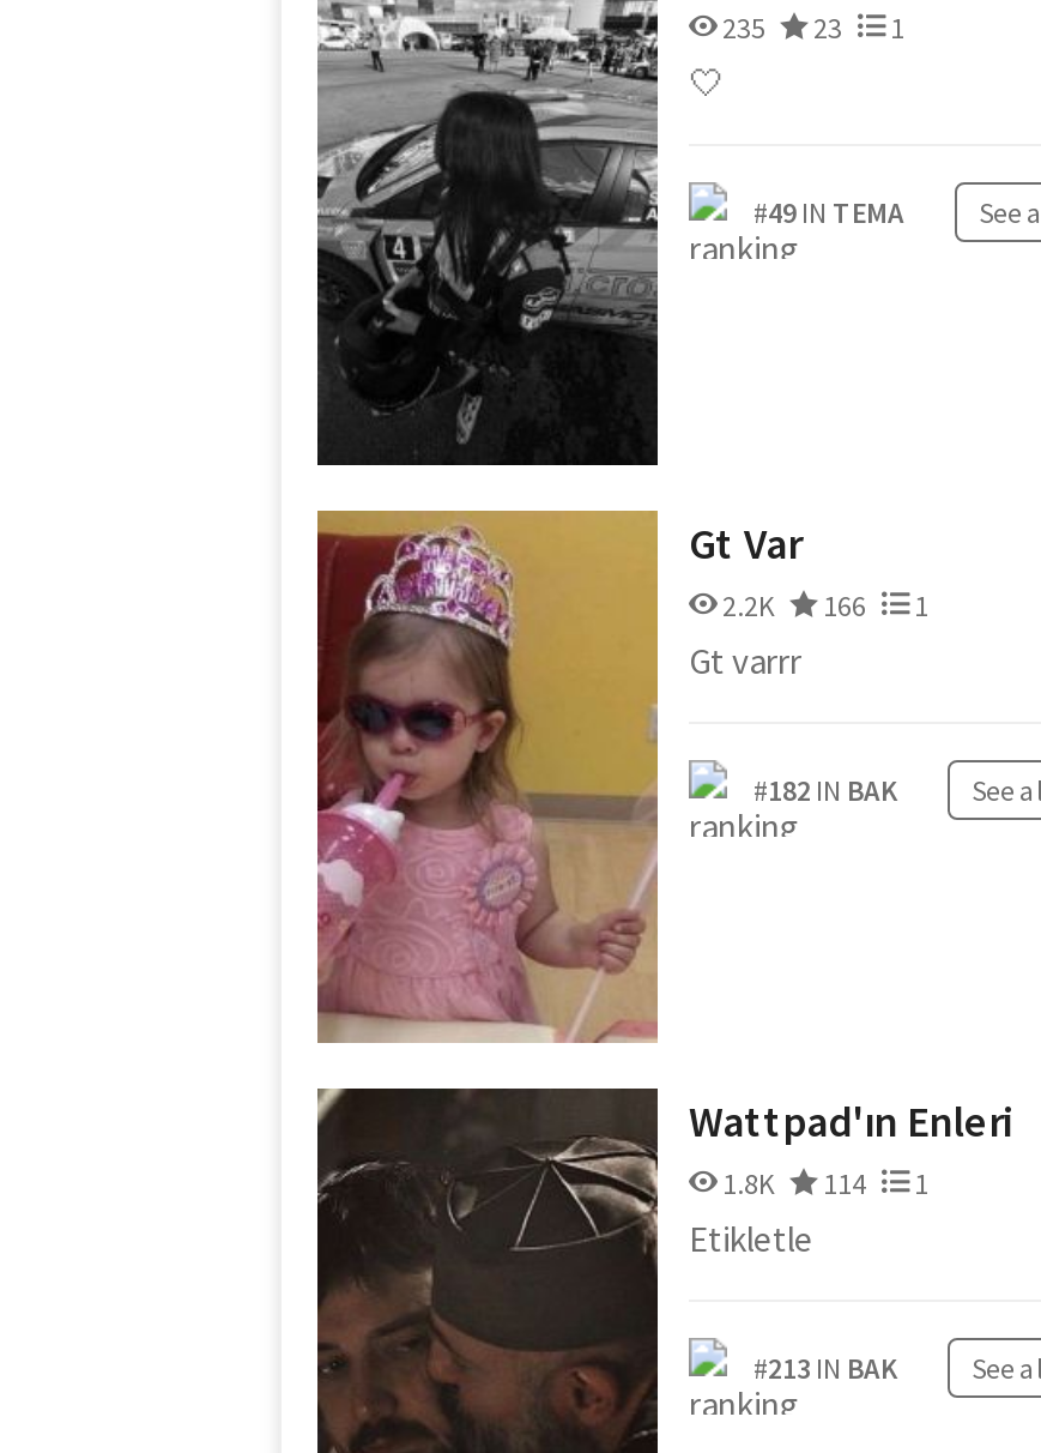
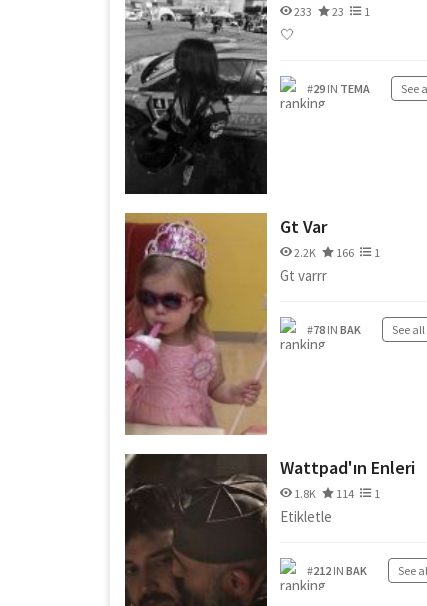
[718,10,904,46] 235 23 1 -> [292,4,370,19] 233 23 1
[753,194,904,230] #49 IN TEMA -> [307,81,370,96] #29 IN TEMA
[753,772,897,808] #182 IN BAK -> [307,322,361,337] #78 IN BAK
[753,1350,897,1386] #213 IN BAK -> [307,563,367,578] #212 IN BAK

